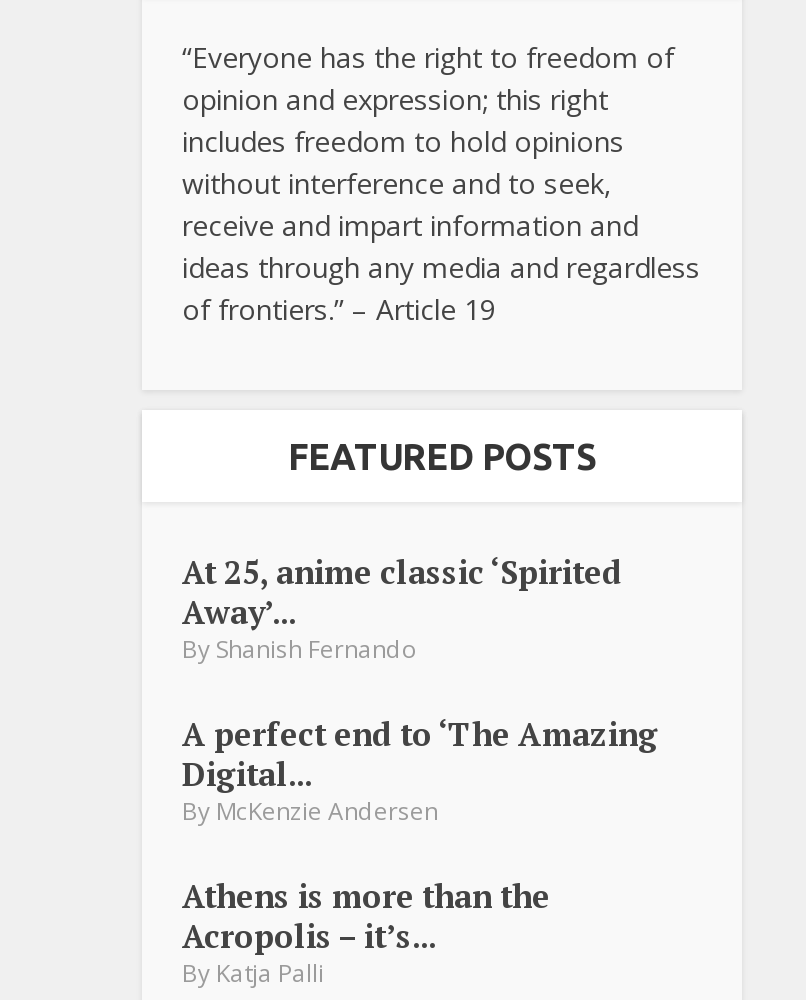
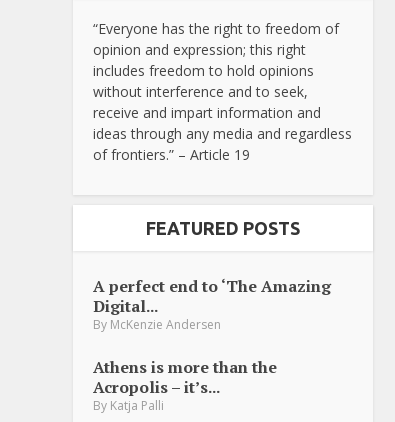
[182,549,622,665] At 25, anime classic ‘Spirited | Away’... | By Shanish Fernando -> none

